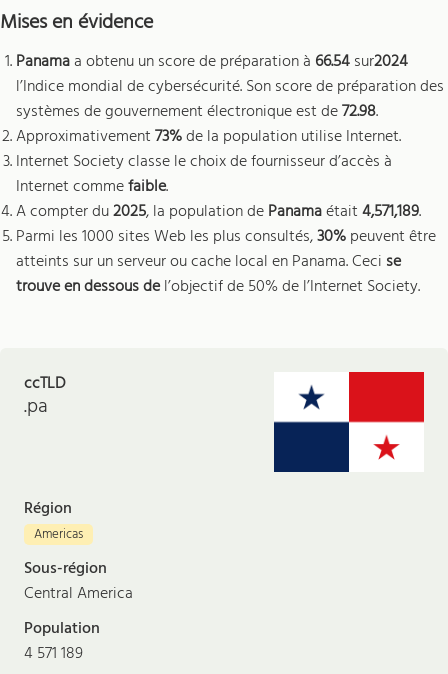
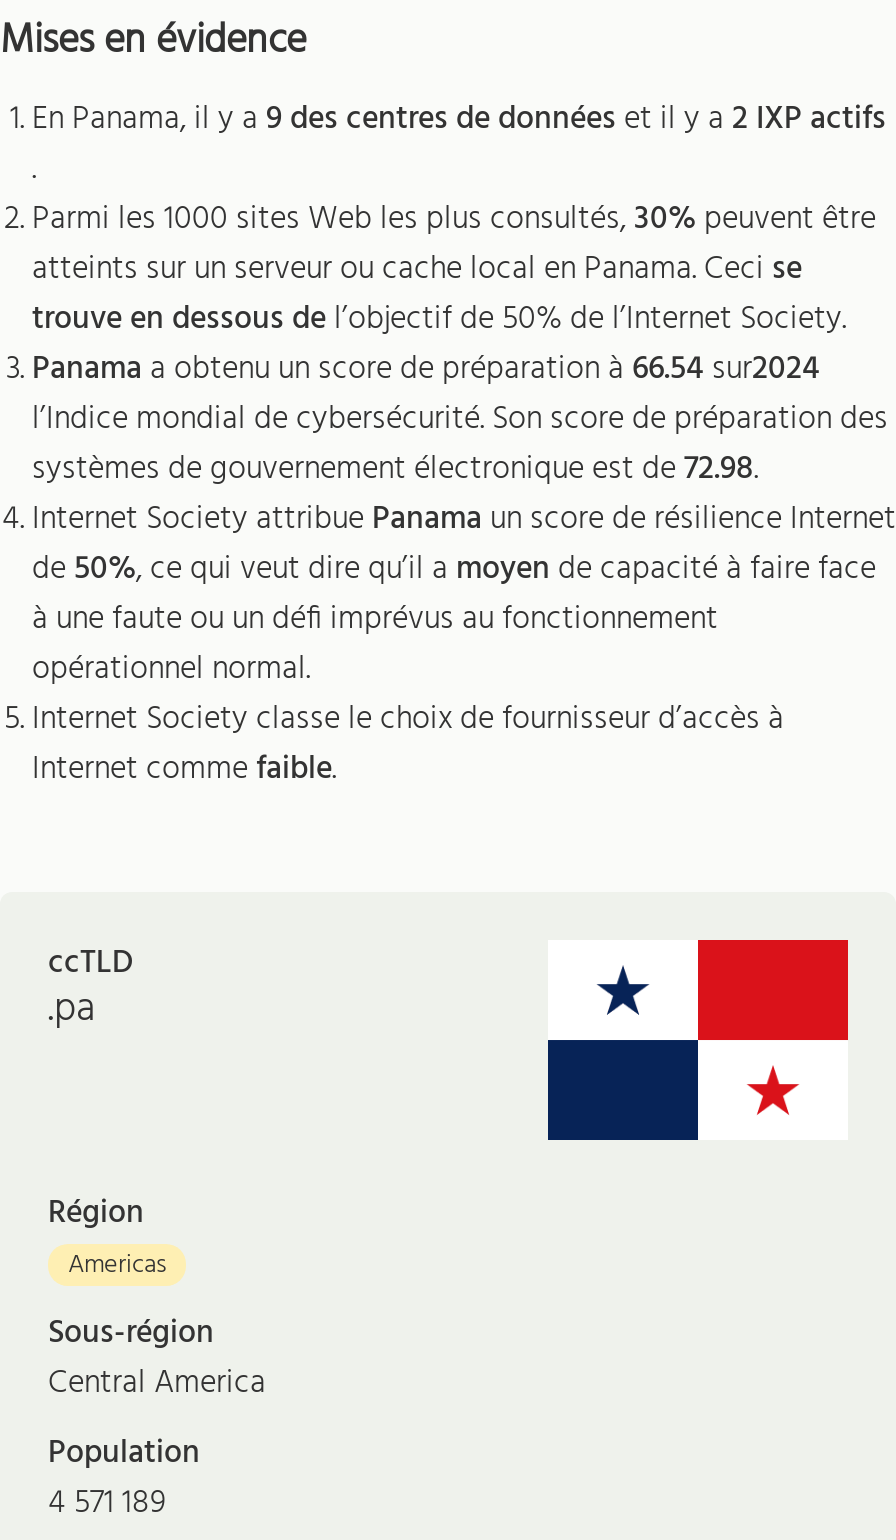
none -> [32,94,886,146] En Panama, il y a 9 des centres de données et il y a 2 IXP actifs
moved [16,49,444,125] -> [32,344,888,496]: Panama a obtenu un score de préparation à 66.54 sur2024 | l’Indice mondial de cybersécurité. Son score de préparation des | systèmes de gouvernement électronique est de 72.98
[16,124,401,150] Approximativement 73% de la population utilise Internet. -> [32,494,896,696] Internet Society attribue Panama un score de résilience Internet | de 50%, ce qui veut dire qu’il a moyen de capacité à faire face | à une faute ou un défi imprévus au fonctionnement | opérationnel normal.
moved [16,149,392,200] -> [32,694,784,796]: Internet Society classe le choix de fournisseur d’accès à | Internet comme faible
[16,199,419,225] A compter du 2025, la population de Panama était 4,571,189 -> none
moved [16,224,436,300] -> [32,194,876,346]: Parmi les 1000 sites Web les plus consultés, 30% peuvent être | atteints sur un serveur ou cache local en Panama. Ceci se | trouve en dessous de l’objectif de 50% de l’Internet Society.

